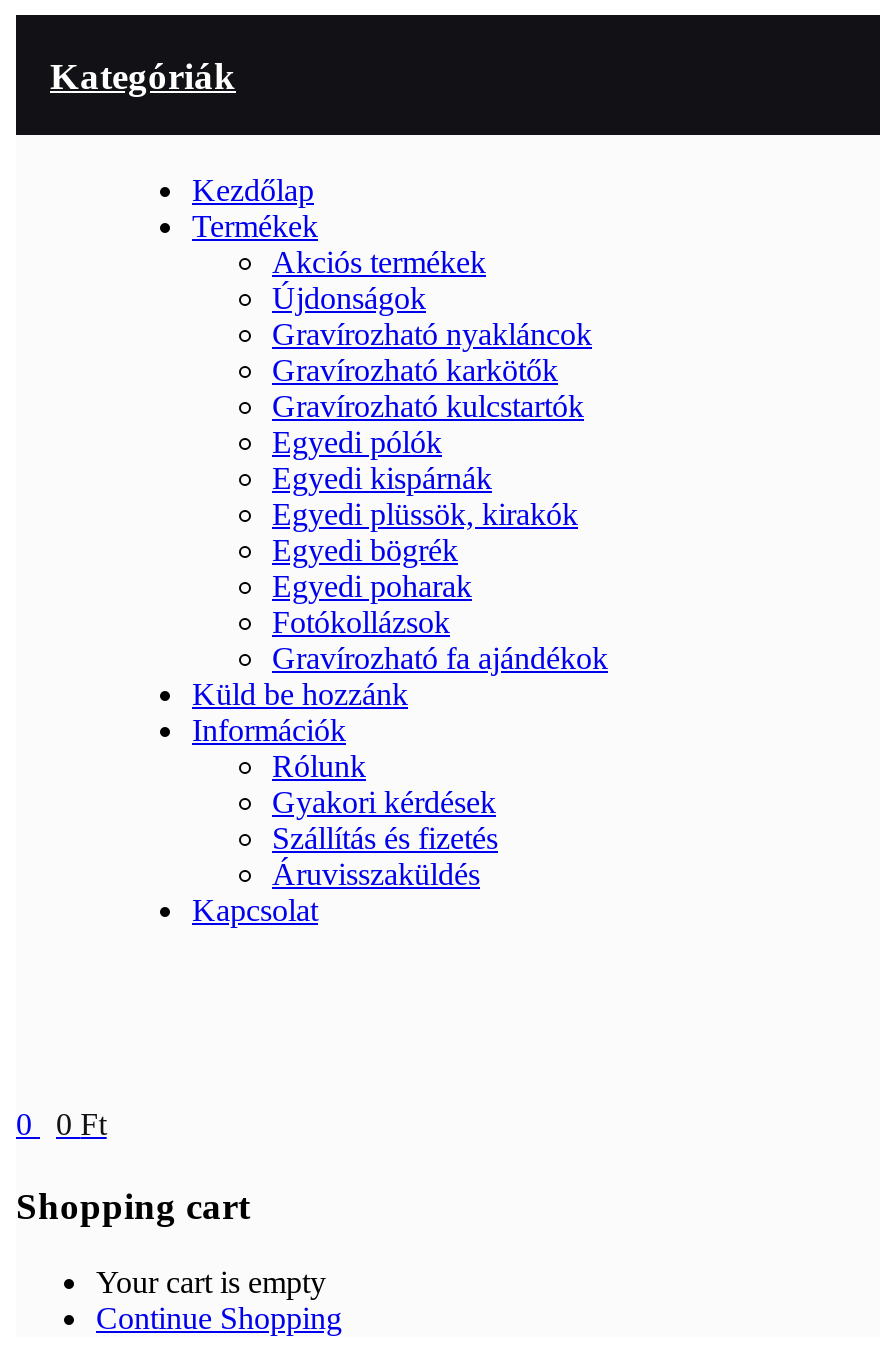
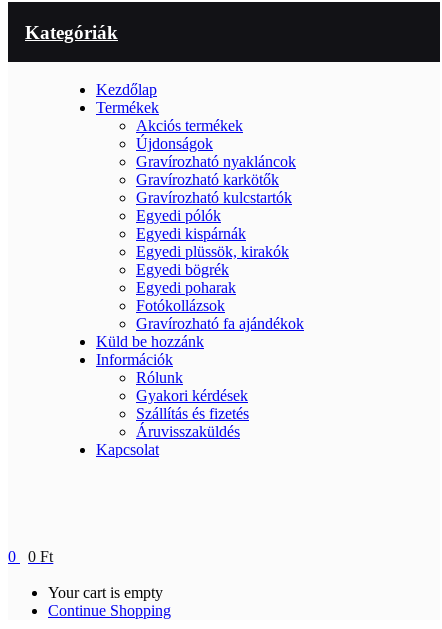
[16,1184,250,1226] Shopping cart -> none

